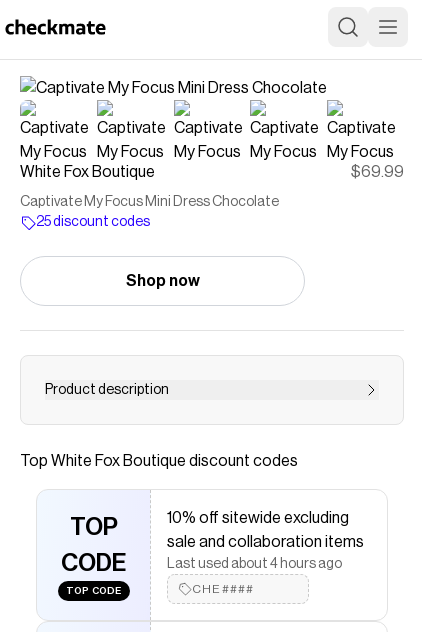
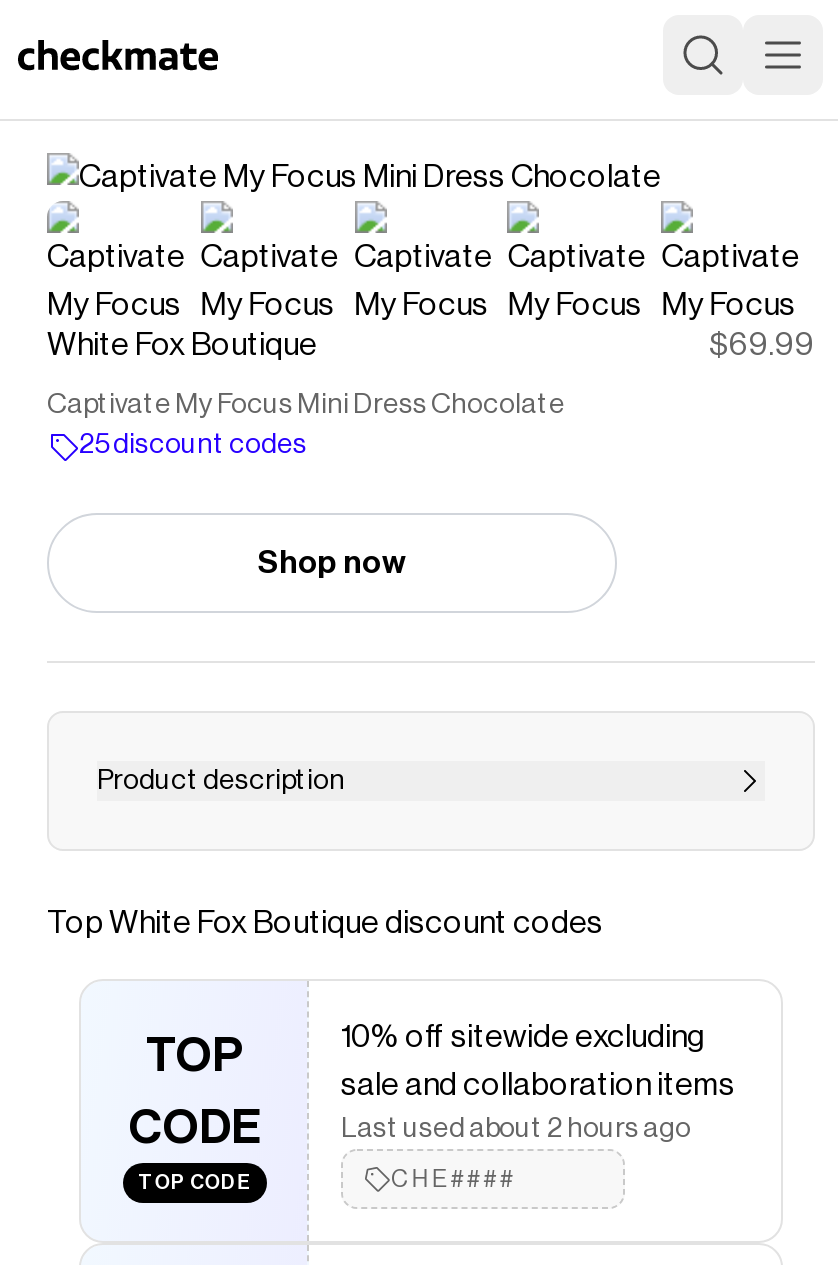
[167,557,342,571] Last used about 4 hours ago -> [341,1115,691,1143] Last used about 2 hours ago

